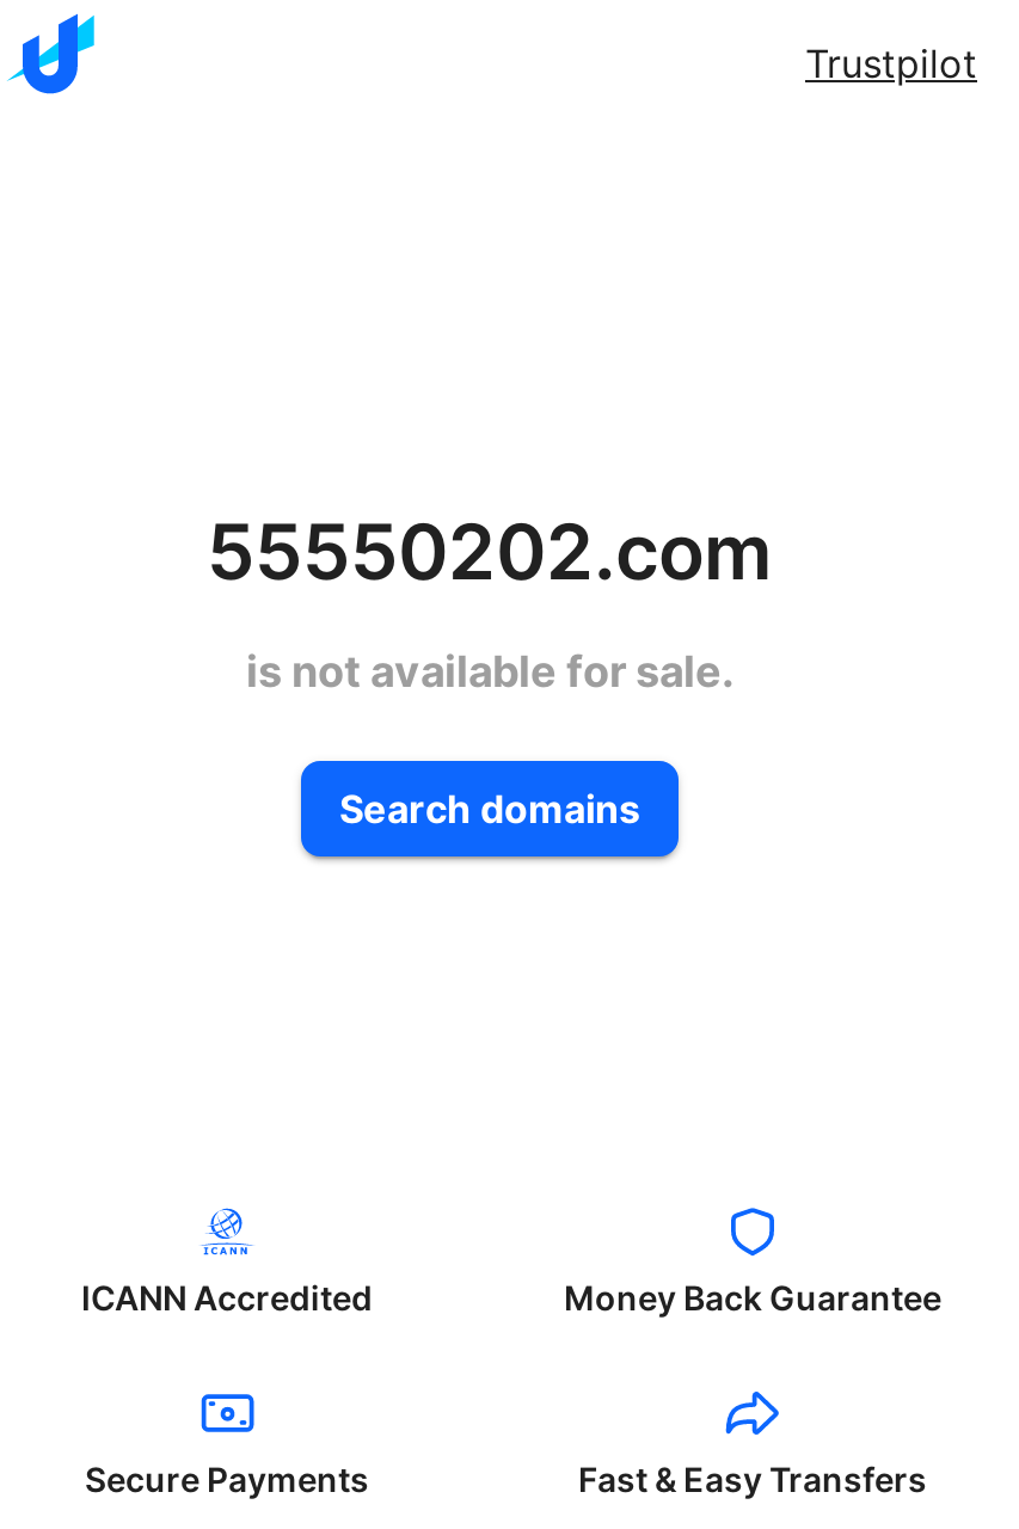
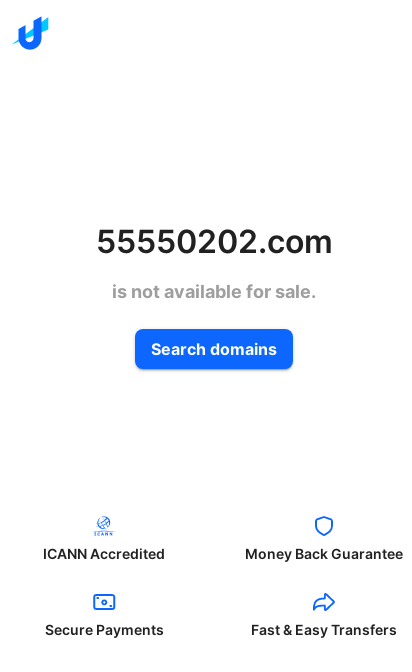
[805,39,977,87] Trustpilot -> none

